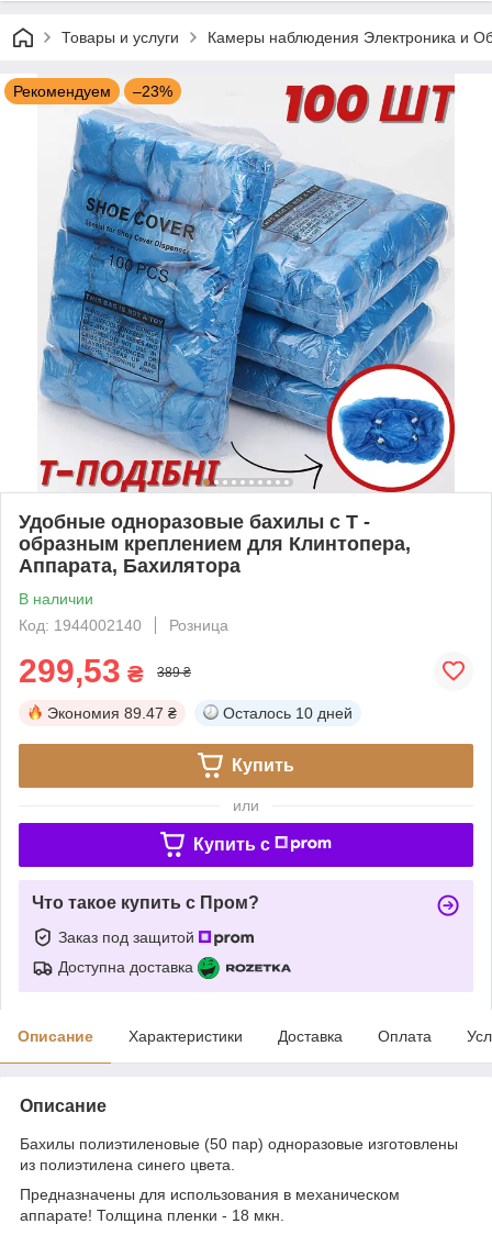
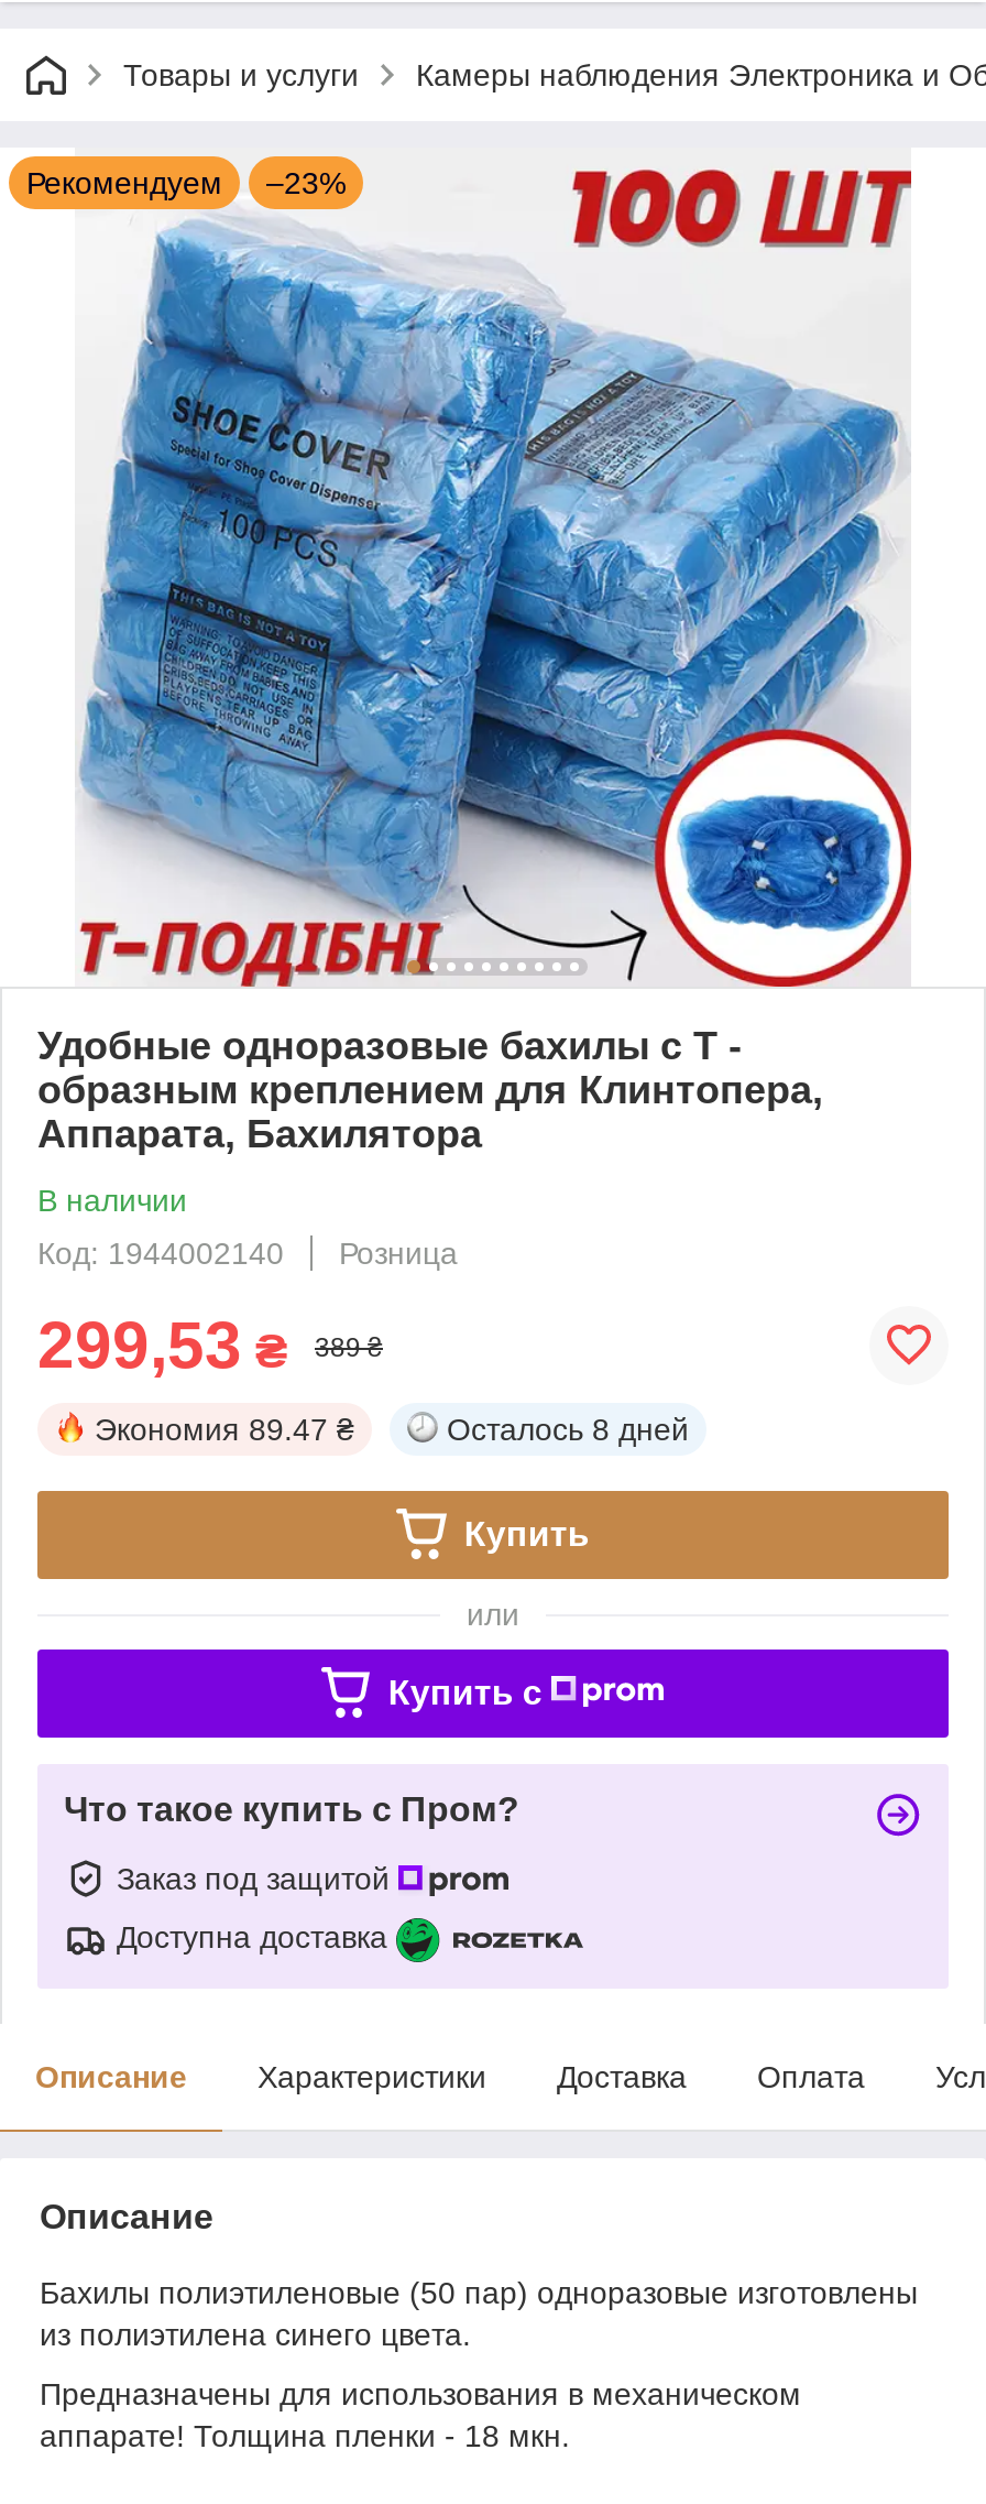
[223,704,353,722] Осталось 10 дней -> [447,1411,689,1446] Осталось 8 дней

